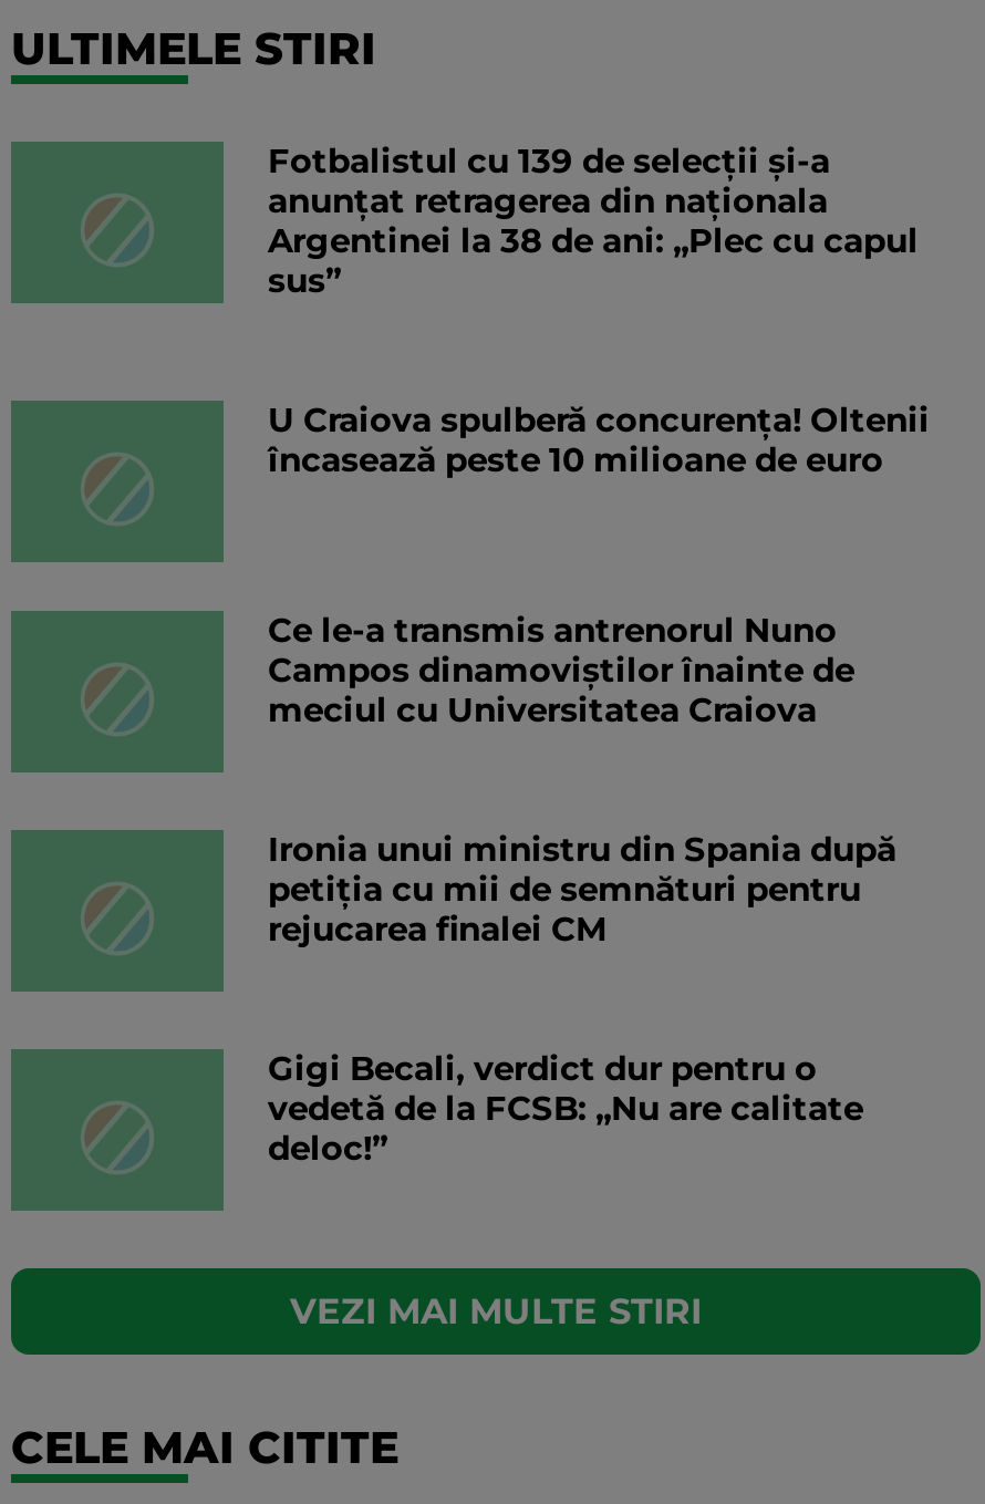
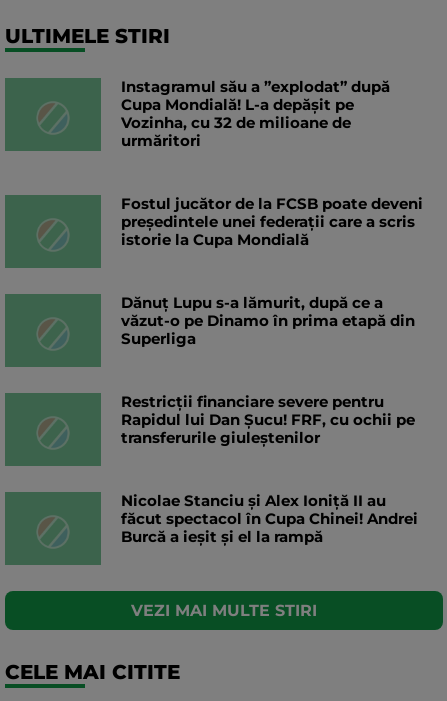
[268,140,919,302] Fotbalistul cu 139 de selecții și-a | anunțat retragerea din naționala | Argentinei la 38 de ani: „Plec cu capul | sus” -> [121,77,390,150] Instagramul său a ”explodat” după | Cupa Mondială! L-a depășit pe | Vozinha, cu 32 de milioane de | urmăritori
[268,399,930,481] U Craiova spulberă concurența! Oltenii | încasează peste 10 milioane de euro -> [121,194,423,249] Fostul jucător de la FCSB poate deveni | președintele unei federații care a scris | istorie la Cupa Mondială
[268,610,854,731] Ce le-a transmis antrenorul Nuno | Campos dinamoviștilor înainte de | meciul cu Universitatea Craiova -> [121,293,415,348] Dănuț Lupu s-a lămurit, după ce a | văzut-o pe Dinamo în prima etapă din | Superliga
[268,829,896,950] Ironia unui ministru din Spania după | petiția cu mii de semnături pentru | rejucarea finalei CM -> [121,392,415,447] Restricții financiare severe pentru | Rapidul lui Dan Șucu! FRF, cu ochii pe | transferurile giuleștenilor
[268,1048,863,1170] Gigi Becali, verdict dur pentru o | vedetă de la FCSB: „Nu are calitate | deloc!” -> [121,491,418,546] Nicolae Stanciu şi Alex Ioniţă II au | făcut spectacol în Cupa Chinei! Andrei | Burcă a ieșit și el la rampă

